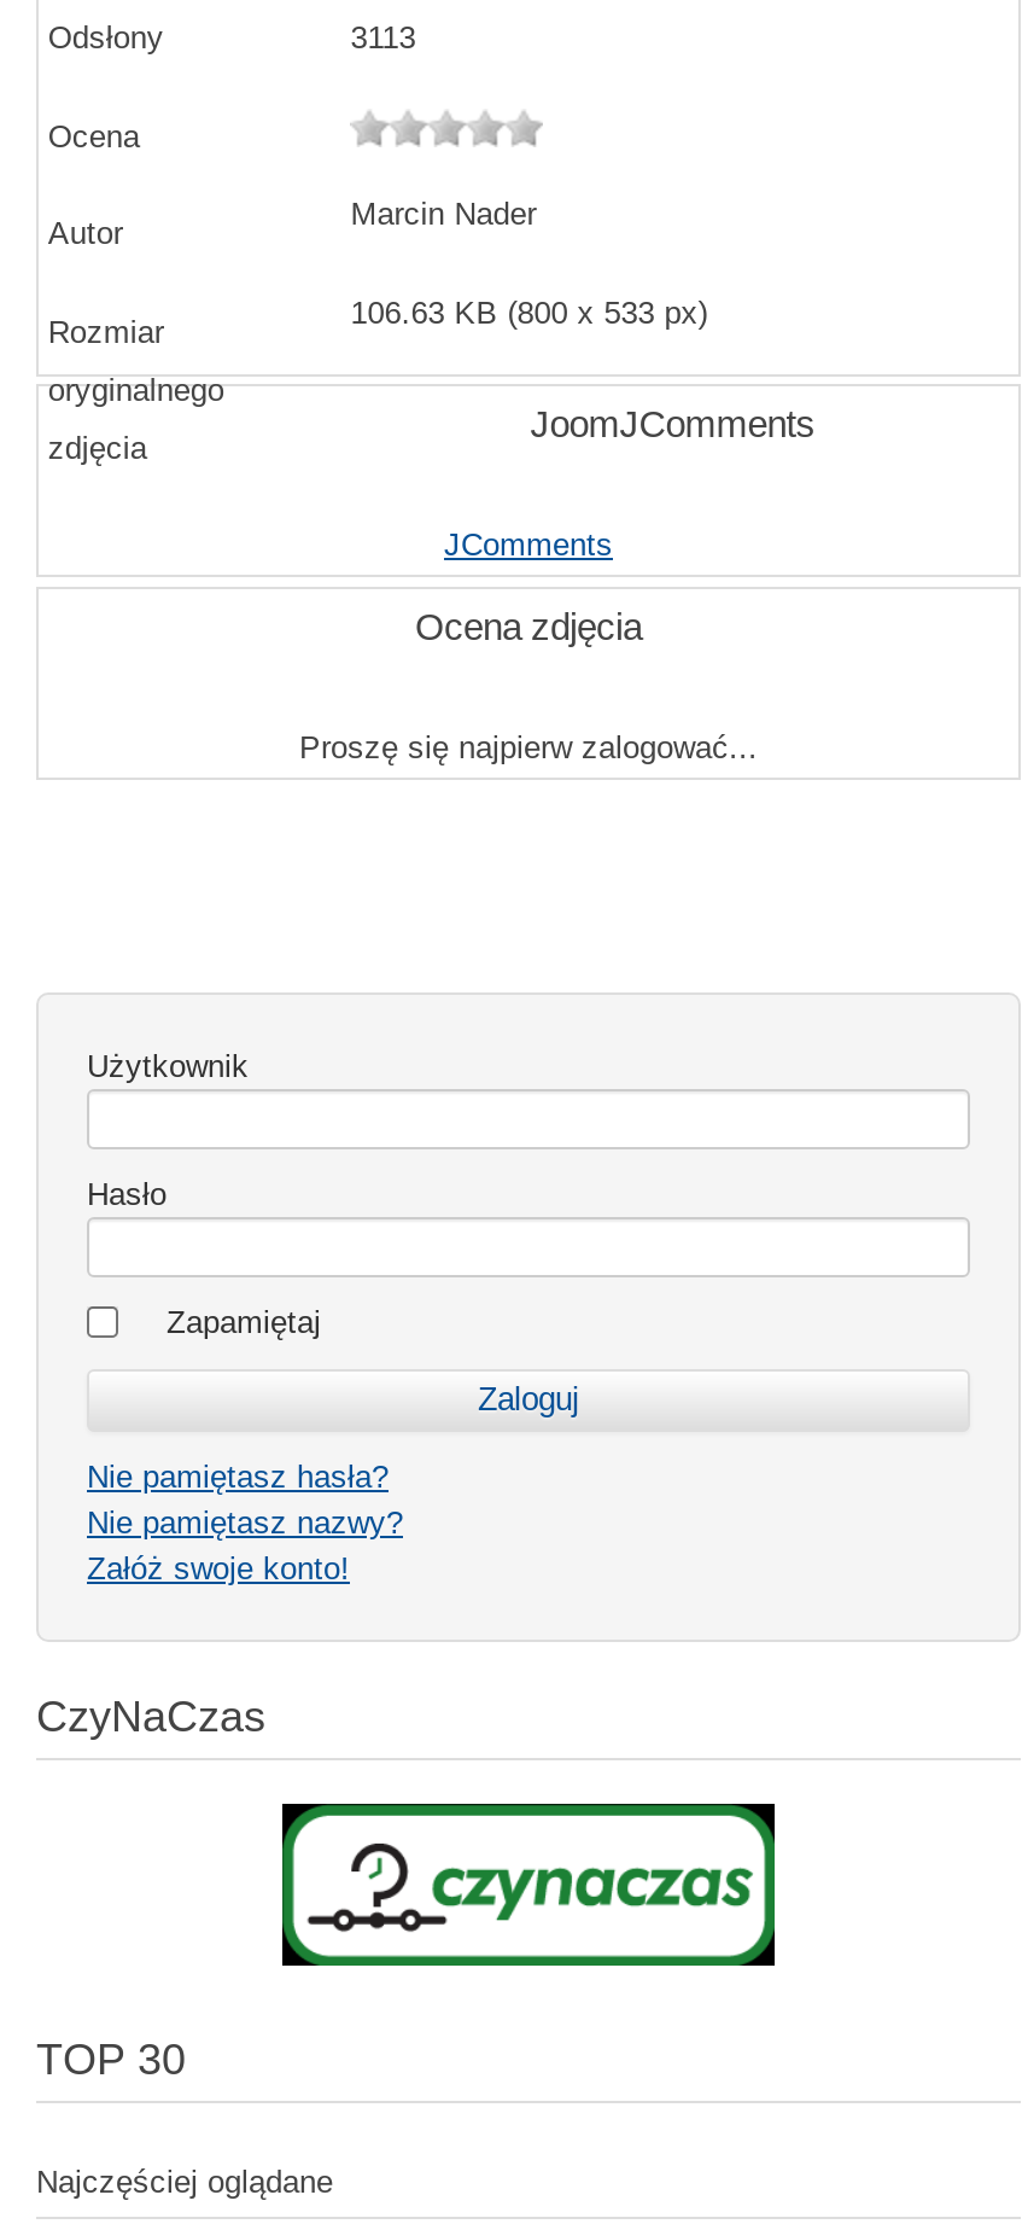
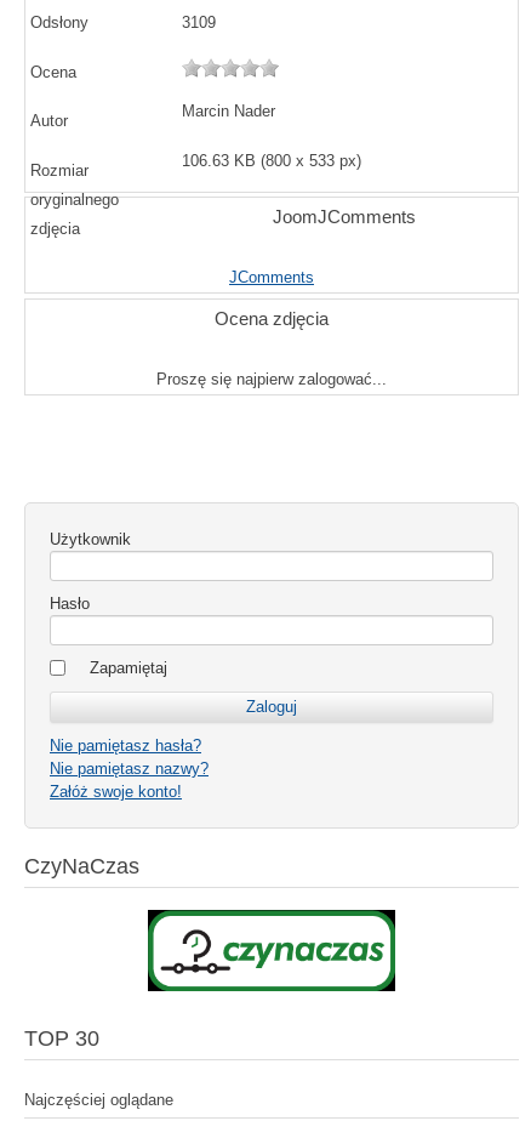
[350,19,416,56] 3113 -> [182,13,216,32] 3109

